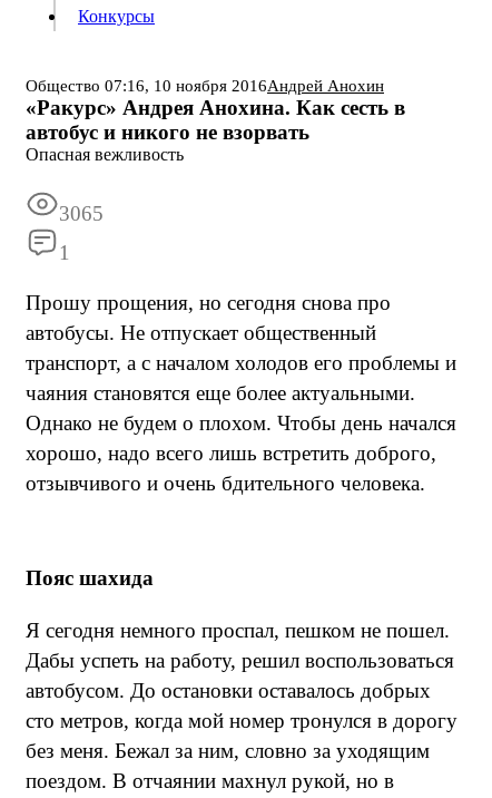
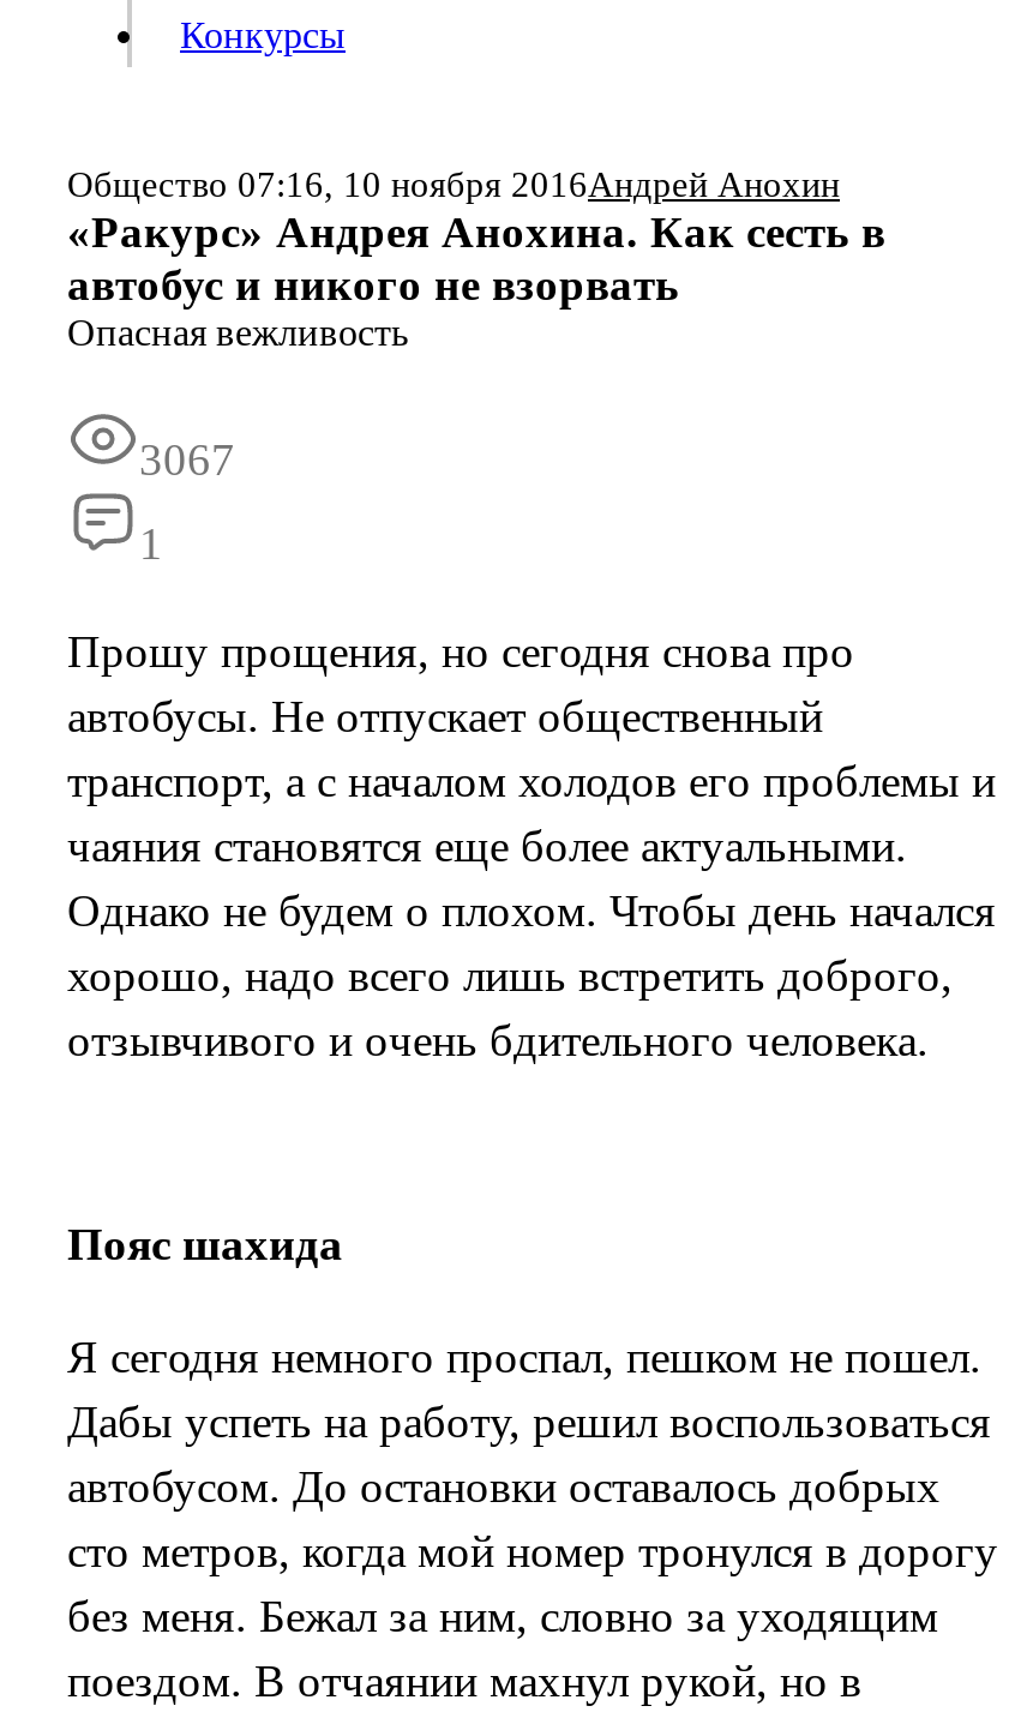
[59,202,104,225] 3065 -> [139,435,235,485] 3067

